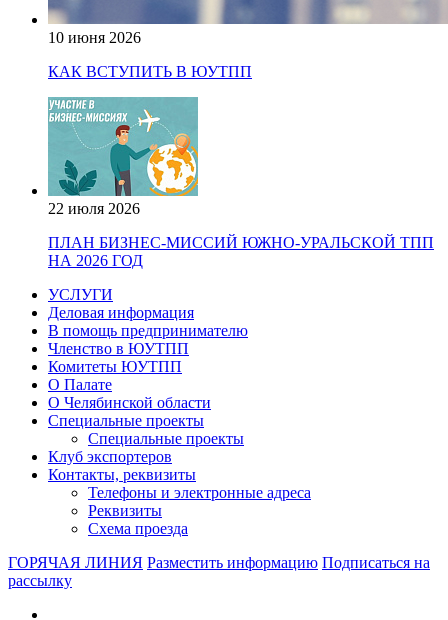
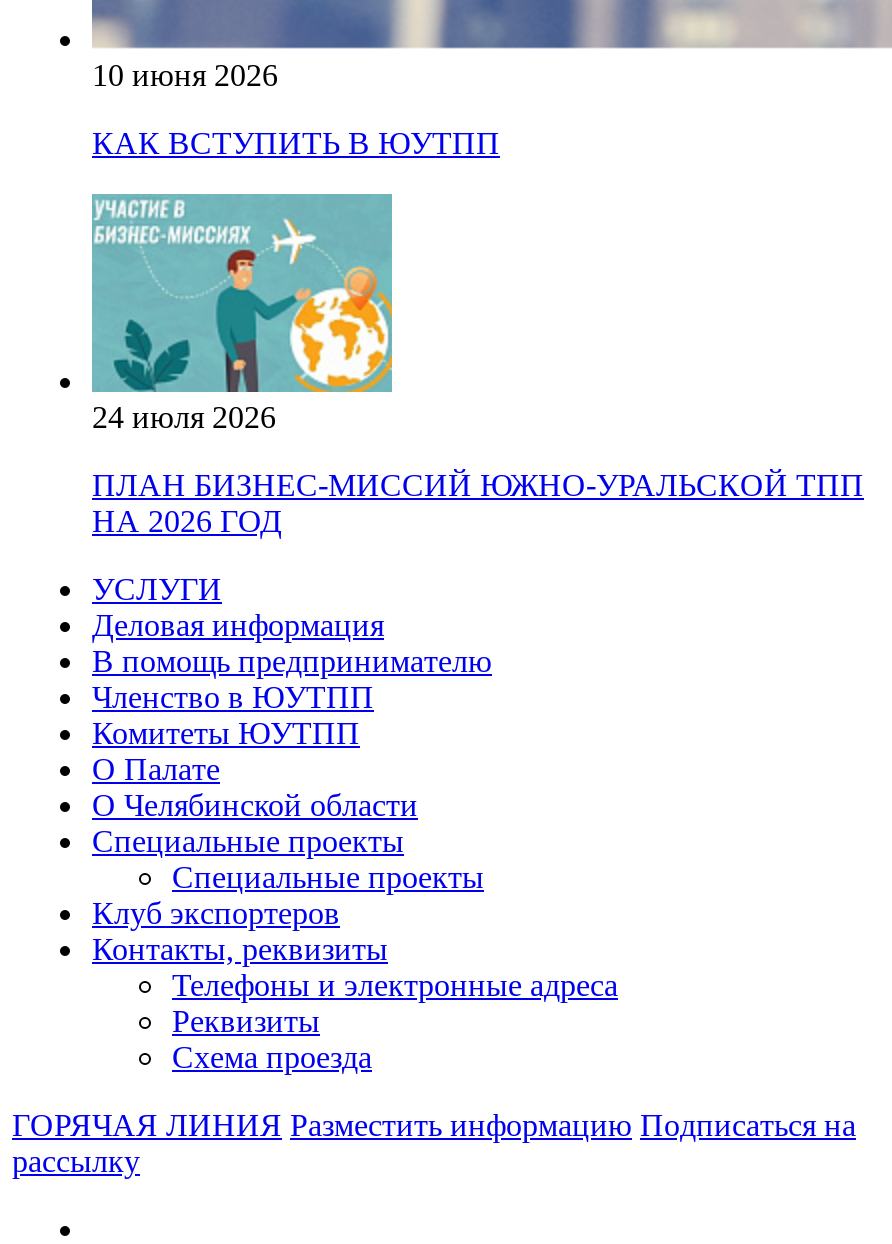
[48,200,140,217] 22 июля 2026 -> [92,400,276,434] 24 июля 2026

